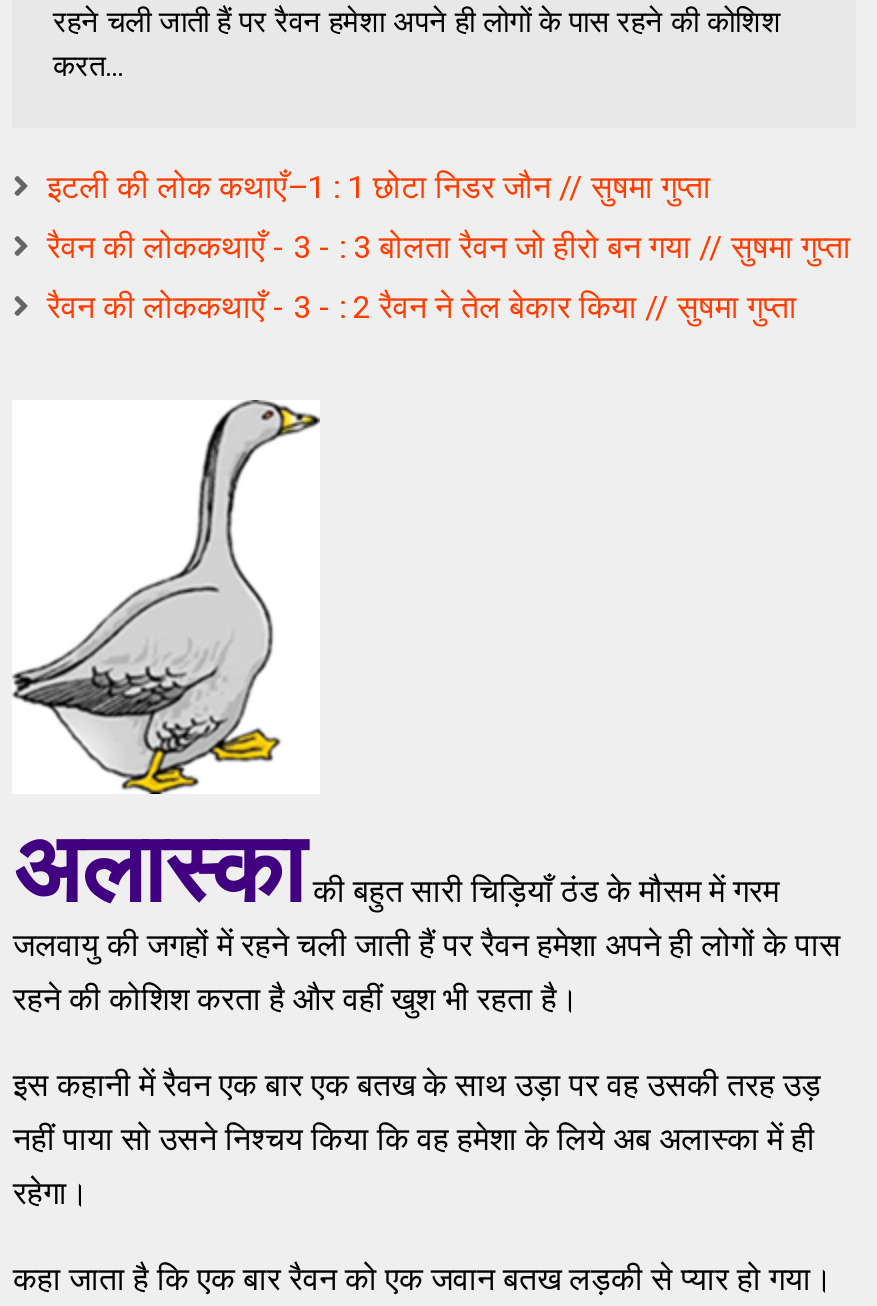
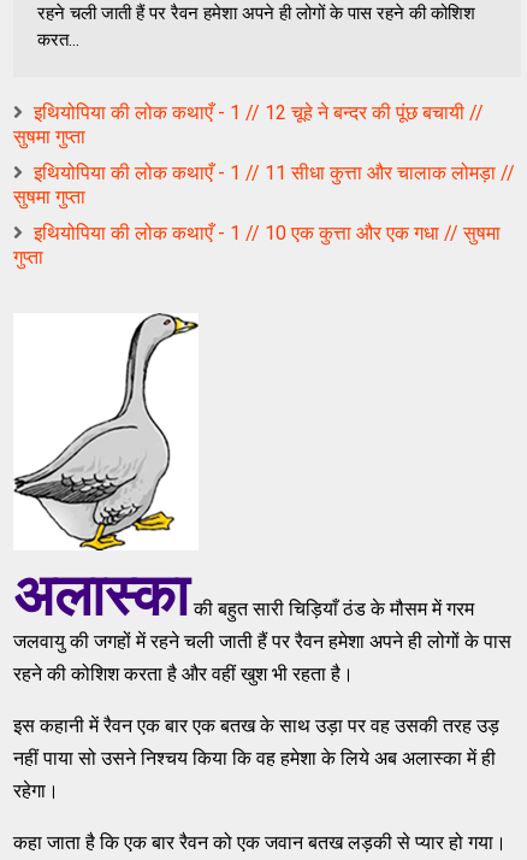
[47,168,711,206] इटली की लोक कथाएँ–1 : 1 छोटा निडर जौन // सुषमा गुप्ता -> [14,101,484,148] इथियोपिया की लोक कथाएँ - 1 // 12 चूहे ने बन्दर की पूंछ बचायी // | सुषमा गुप्ता
[47,228,851,266] रैवन की लोककथाएँ - 3 - : 3 बोलता रैवन जो हीरो बन गया // सुषमा गुप्ता -> [14,161,515,208] इथियोपिया की लोक कथाएँ - 1 // 11 सीधा कुत्ता और चालाक लोमड़ा // | सुषमा गुप्ता
[47,288,797,326] रैवन की लोककथाएँ - 3 - : 2 रैवन ने तेल बेकार किया // सुषमा गुप्ता -> [14,222,501,268] इथियोपिया की लोक कथाएँ - 1 // 10 एक कुत्ता और एक गधा // सुषमा | गुप्ता

